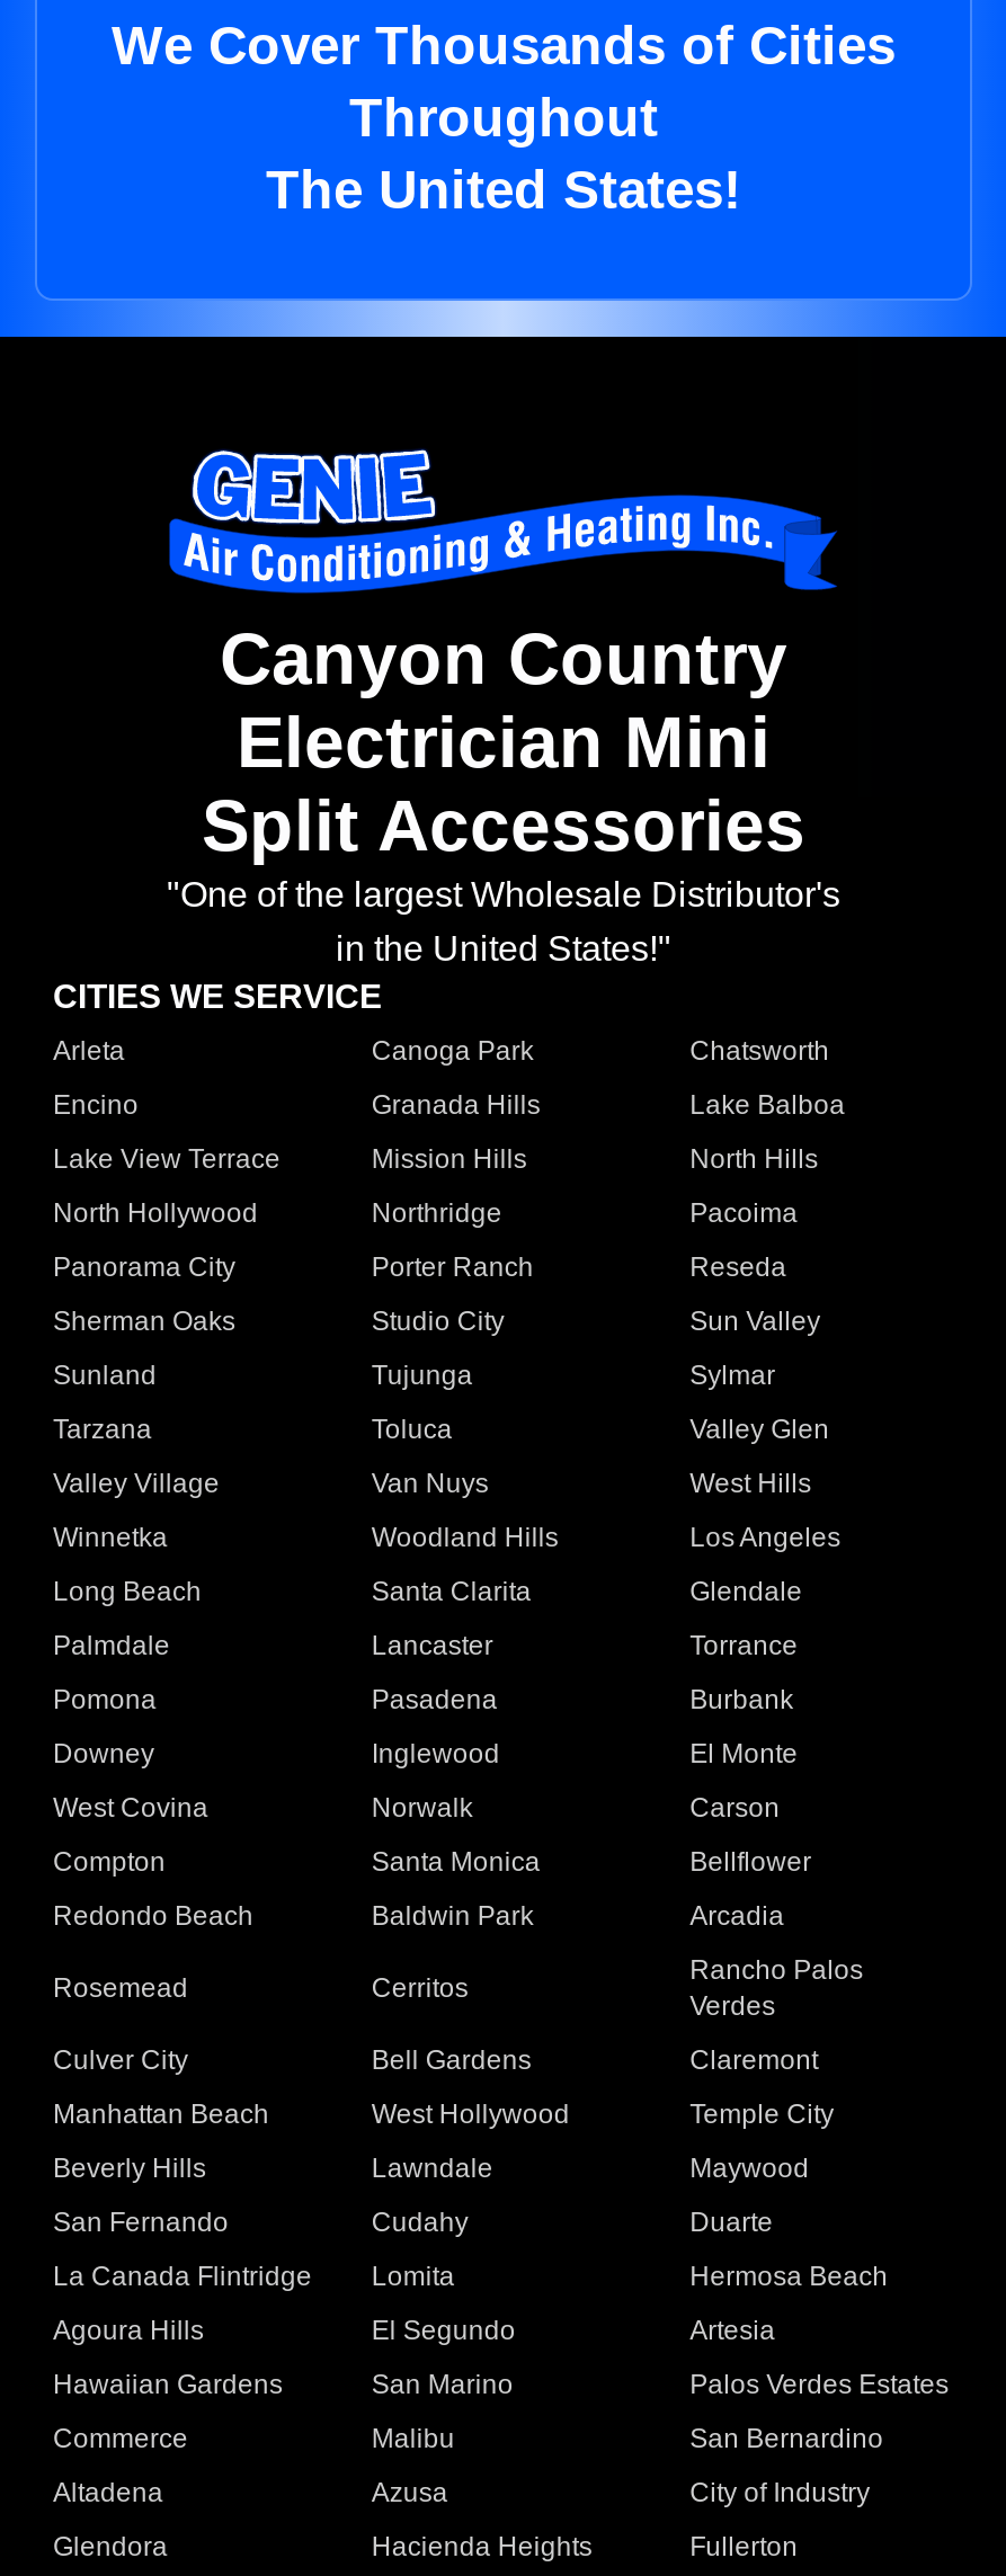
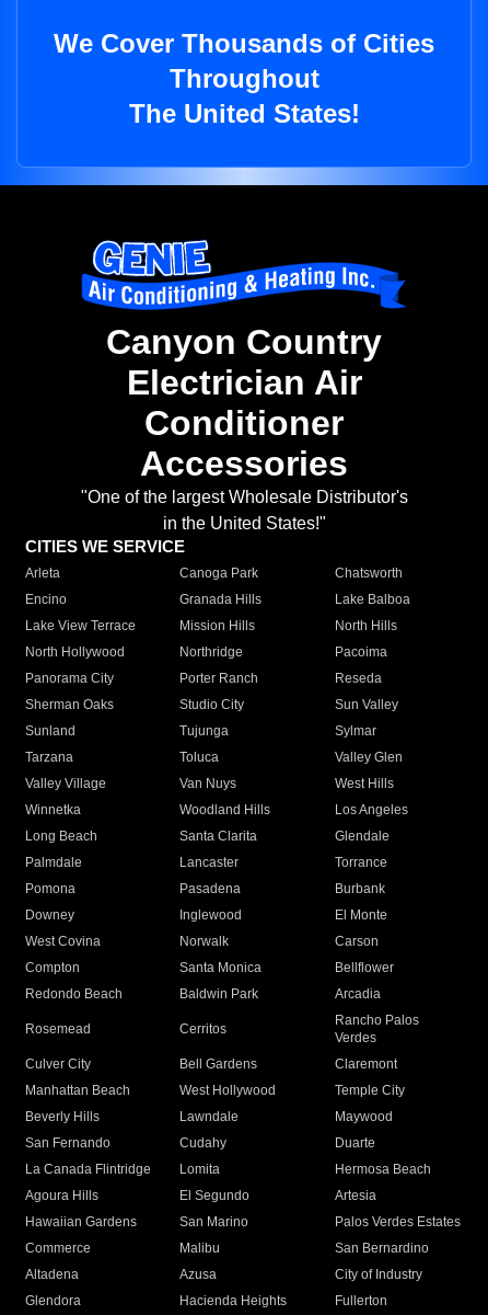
[202,702,805,867] Electrician Mini | Split Accessories -> [126,363,362,484] Electrician Air | Conditioner | Accessories

